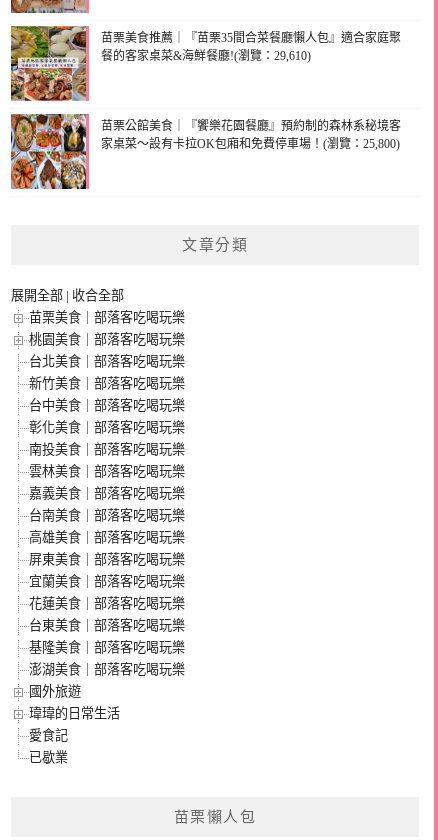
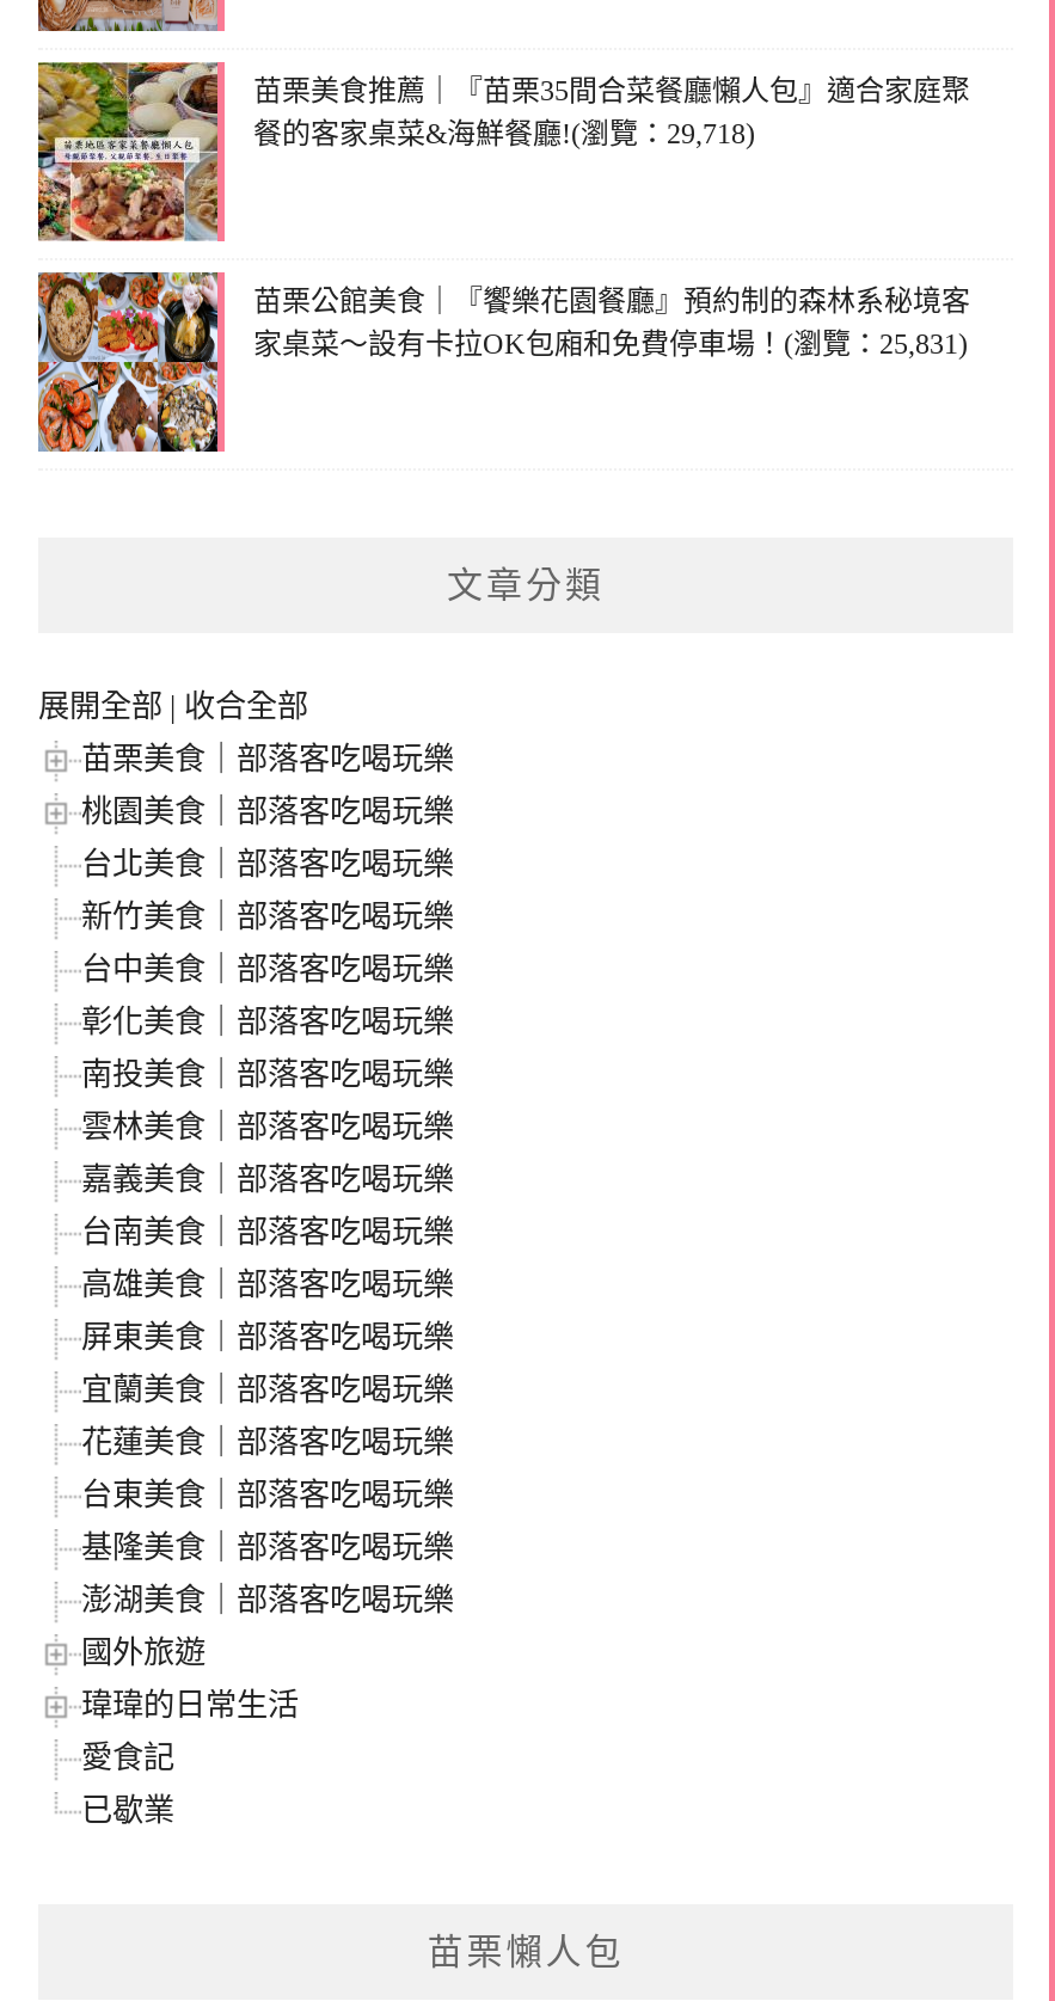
[101,49,311,63] 餐的客家桌菜&海鮮餐廳!(瀏覽：29,610) -> [253,117,755,150] 餐的客家桌菜&海鮮餐廳!(瀏覽：29,718)
[101,137,400,151] 家桌菜～設有卡拉OK包廂和免費停車場！(瀏覽：25,800) -> [253,327,968,360] 家桌菜～設有卡拉OK包廂和免費停車場！(瀏覽：25,831)

